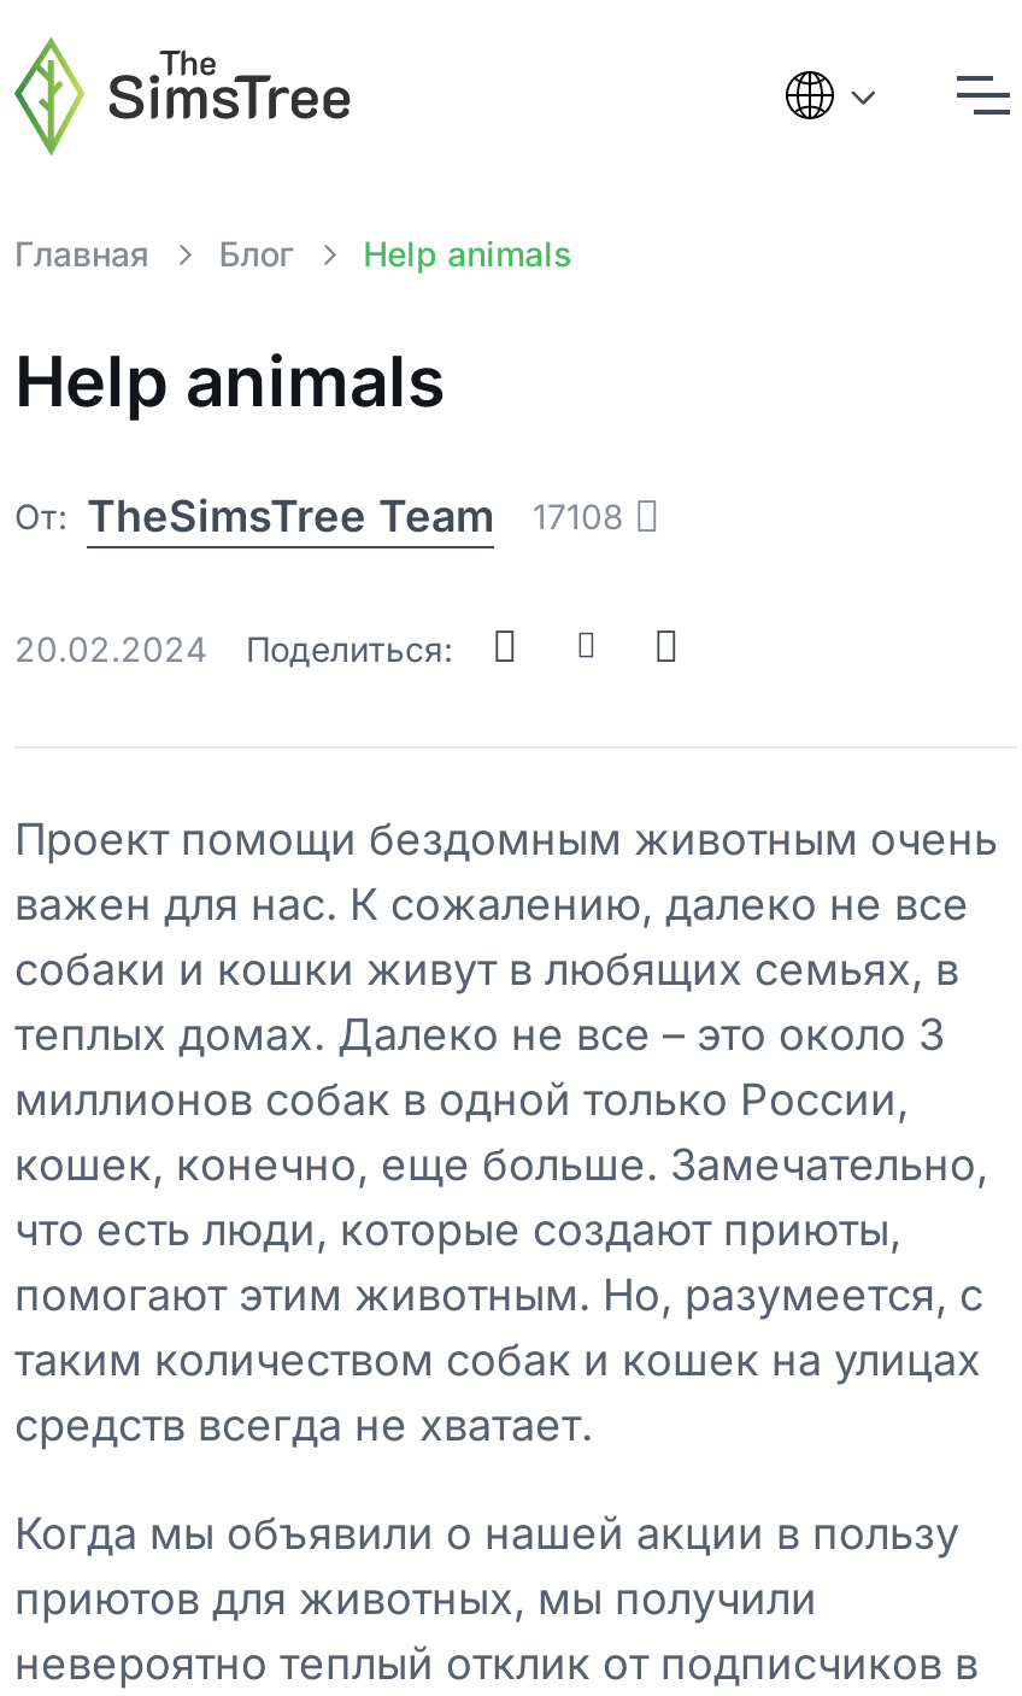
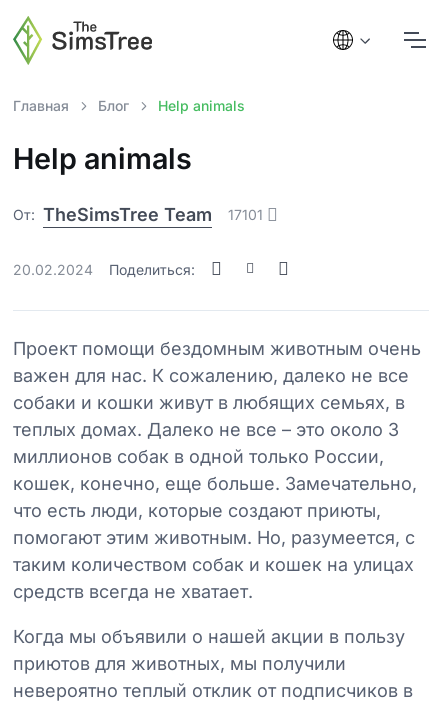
[14,491,624,541] От: TheSimsTree Team 17108 -> [13,204,263,225] От: TheSimsTree Team 17101

